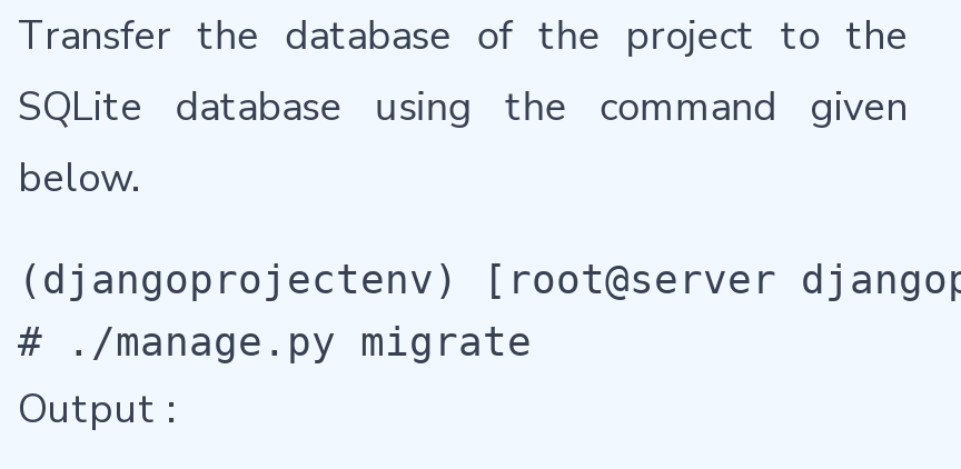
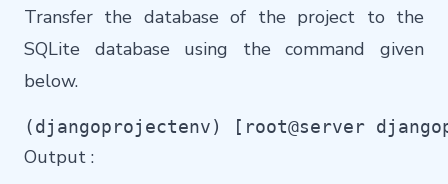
[18,319,532,366] # ./manage.py migrate -> none

